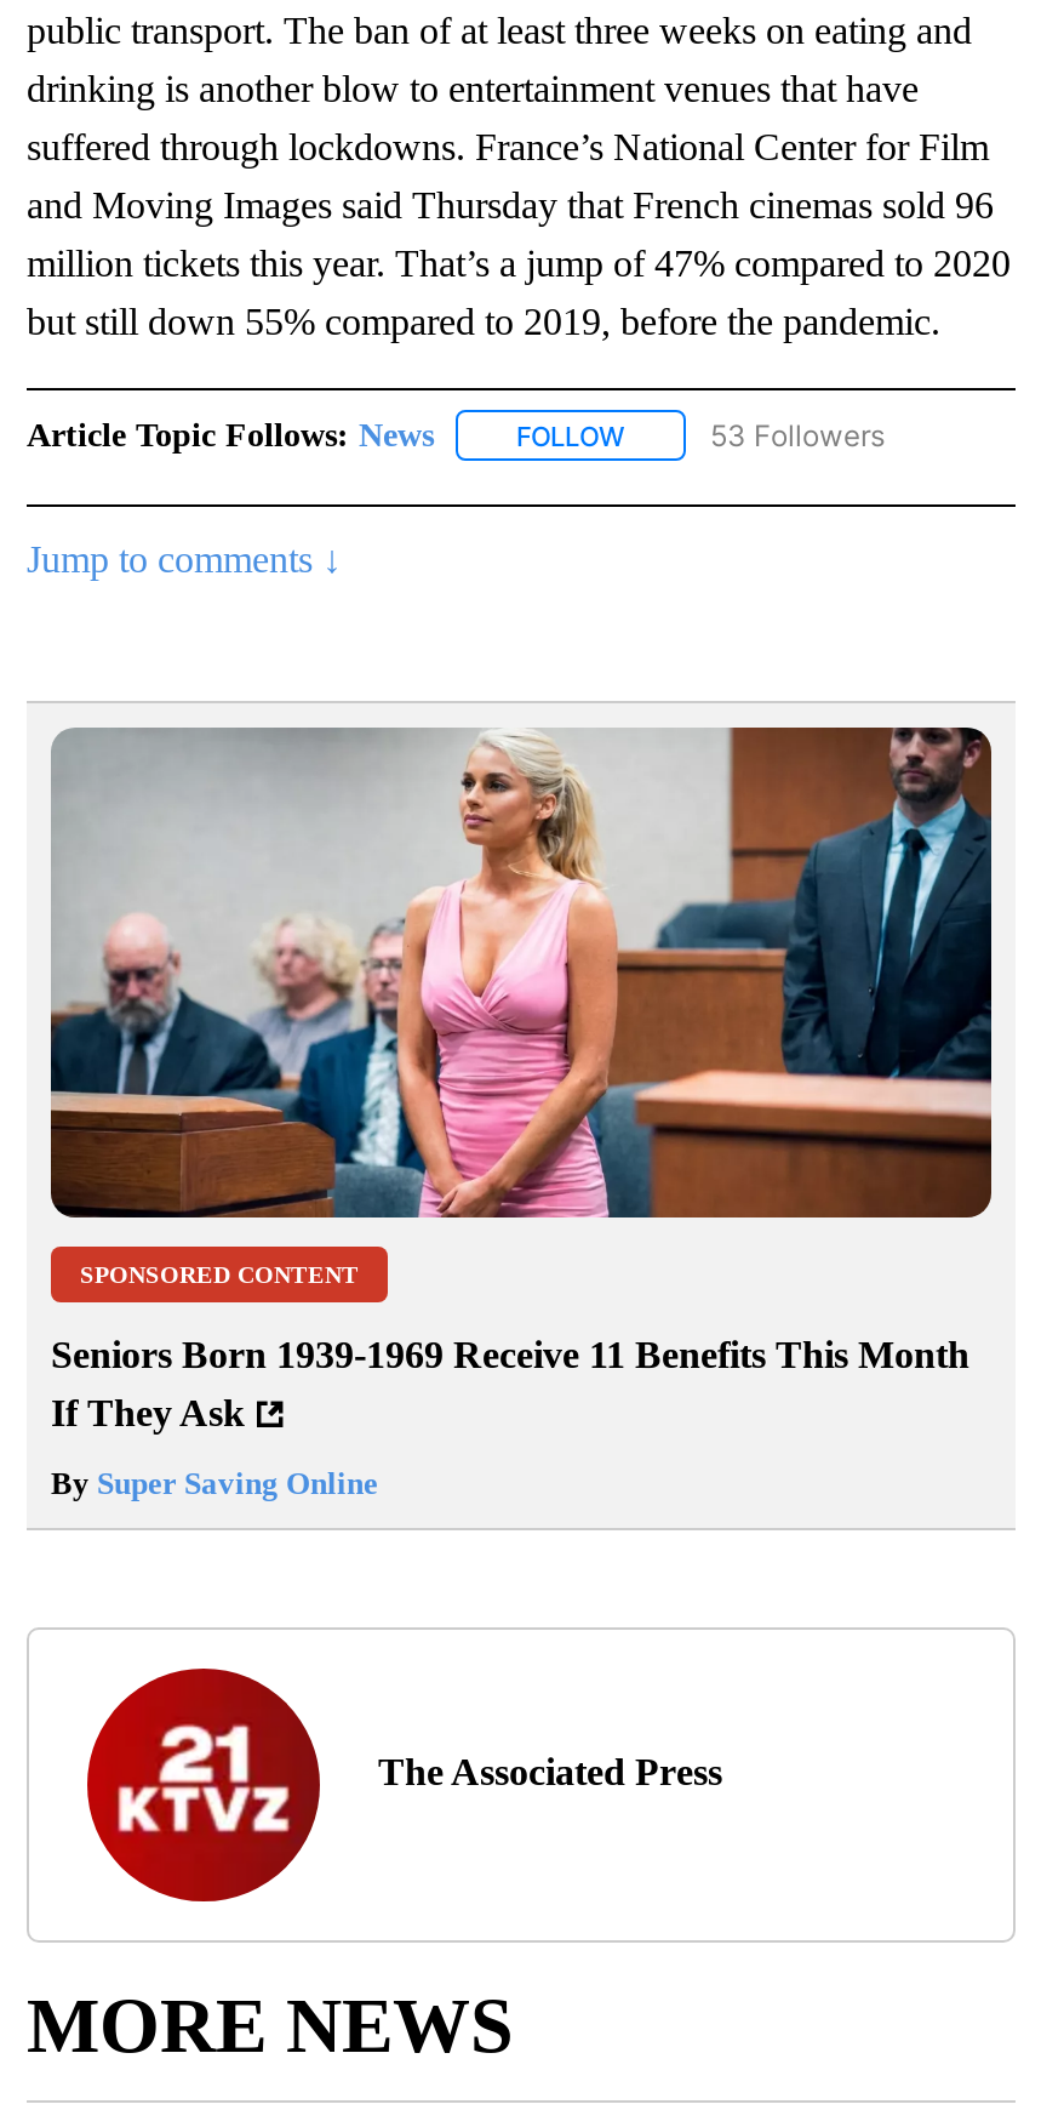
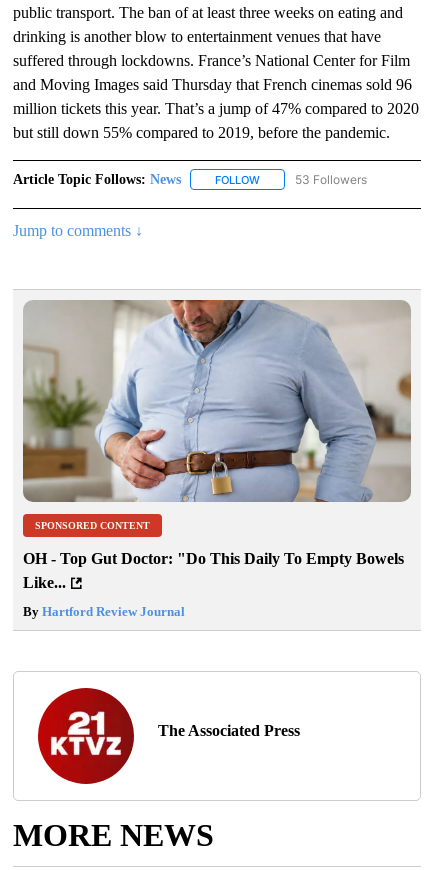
[48,728,994,1220] [image] -> [22,299,412,503] [image]
[51,1335,969,1435] Seniors Born 1939-1969 Receive 11 Benefits This Month | If They Ask -> [23,550,404,591] OH - Top Gut Doctor: "Do This Daily To Empty Bowels | Like...
[51,1466,378,1502] By Super Saving Online -> [23,604,185,619] By Hartford Review Journal

